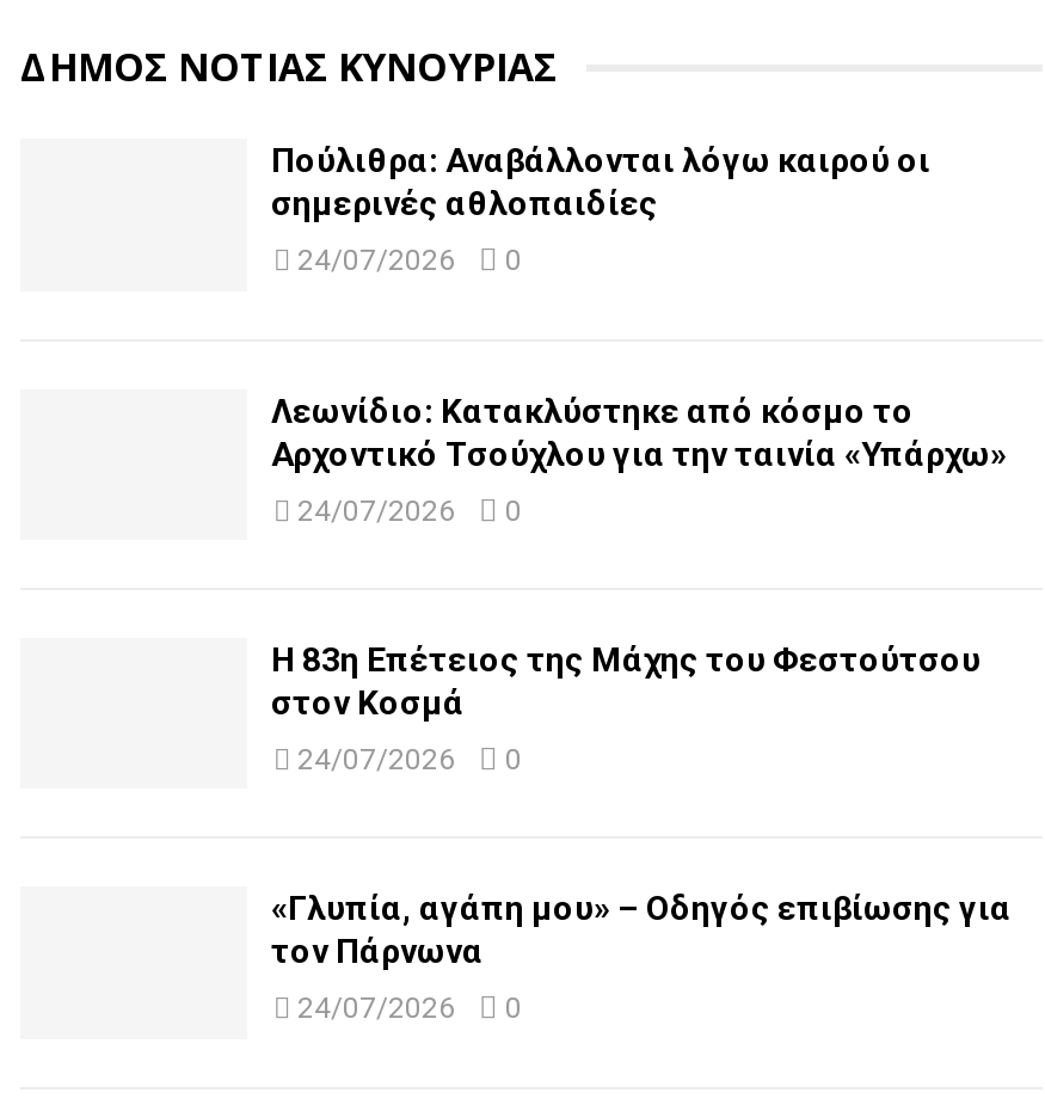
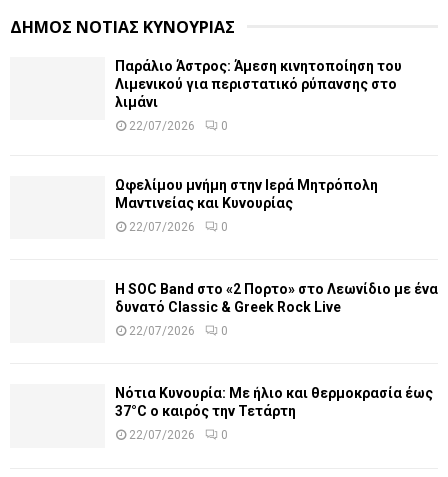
[271,142,930,223] Πούλιθρα: Αναβάλλονται λόγω καιρού οι | σημερινές αθλοπαιδίες -> [115,58,402,110] Παράλιο Άστρος: Άμεση κινητοποίηση του | Λιμενικού για περιστατικό ρύπανσης στο | λιμάνι
[297,244,522,278] 24/07/2026 0 -> [129,119,228,133] 22/07/2026 0
[271,391,1007,472] Λεωνίδιο: Κατακλύστηκε από κόσμο το | Αρχοντικό Τσούχλου για την ταινία «Υπάρχω» -> [115,177,378,211] Ωφελίμου μνήμη στην Ιερά Μητρόπολη | Μαντινείας και Κυνουρίας
[297,494,522,527] 24/07/2026 0 -> [129,220,228,234] 22/07/2026 0
[271,640,981,721] Η 83η Επέτειος της Μάχης του Φεστούτσου | στον Κοσμά -> [115,281,438,315] Η SOC Band στο «2 Πορτο» στο Λεωνίδιο με ένα | δυνατό Classic & Greek Rock Live
[297,743,522,776] 24/07/2026 0 -> [129,324,228,338] 22/07/2026 0
[271,889,1012,971] «Γλυπία, αγάπη μου» – Οδηγός επιβίωσης για | τον Πάρνωνα -> [115,385,433,419] Νότια Κυνουρία: Με ήλιο και θερμοκρασία έως | 37°C ο καιρός την Τετάρτη
[297,992,522,1026] 24/07/2026 0 -> [129,428,228,442] 22/07/2026 0

